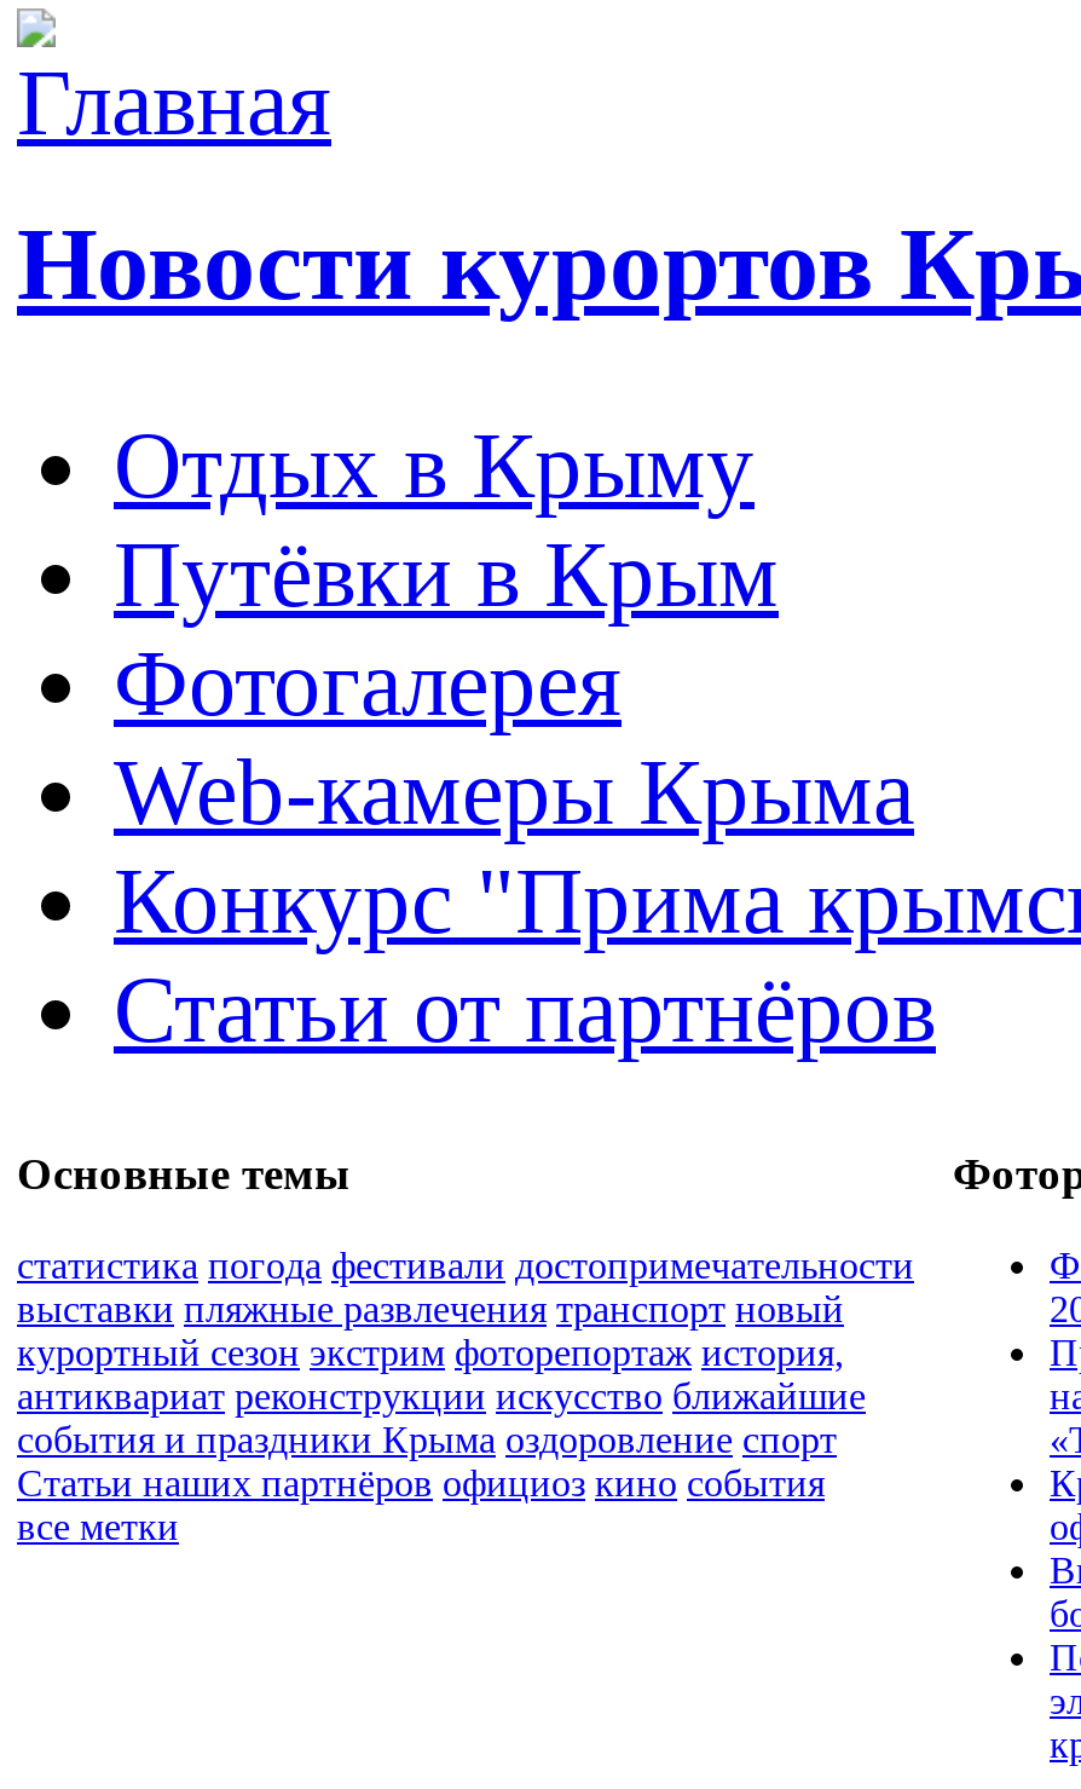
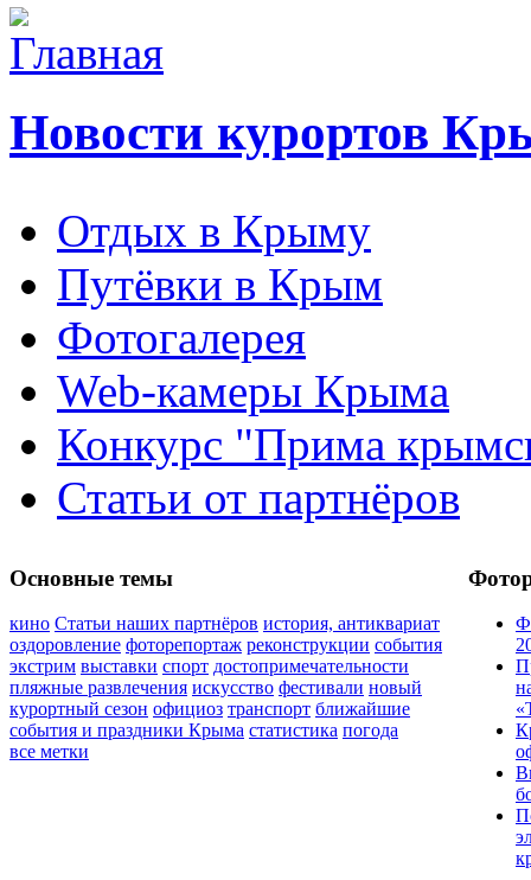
[17,1245,914,1504] статистика погода фестивали достопримечательности | выставки пляжные развлечения транспорт новый | курортный сезон экстрим фоторепортаж история, | антиквариат реконструкции искусство ближайшие | события и праздники Крыма оздоровление спорт | Статьи наших партнёров официоз кино события -> [9,613,442,740] кино Статьи наших партнёров история, антиквариат | оздоровление фоторепортаж реконструкции события | экстрим выставки спорт достопримечательности | пляжные развлечения искусство фестивали новый | курортный сезон официоз транспорт ближайшие | события и праздники Крыма статистика погода

